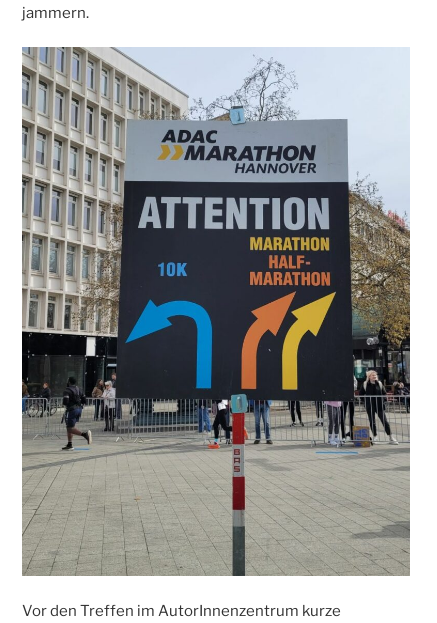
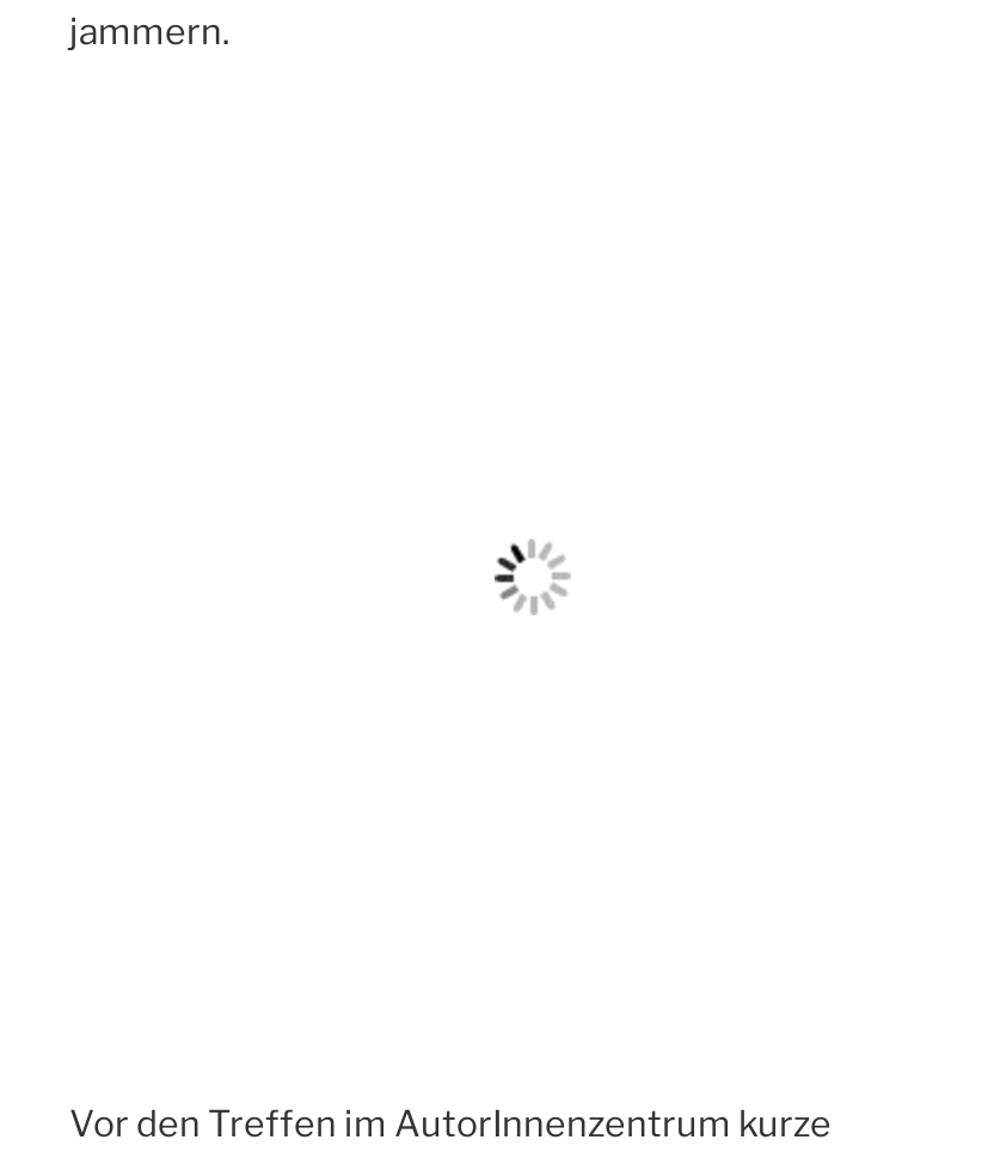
[21,46,411,577] [image] -> none

